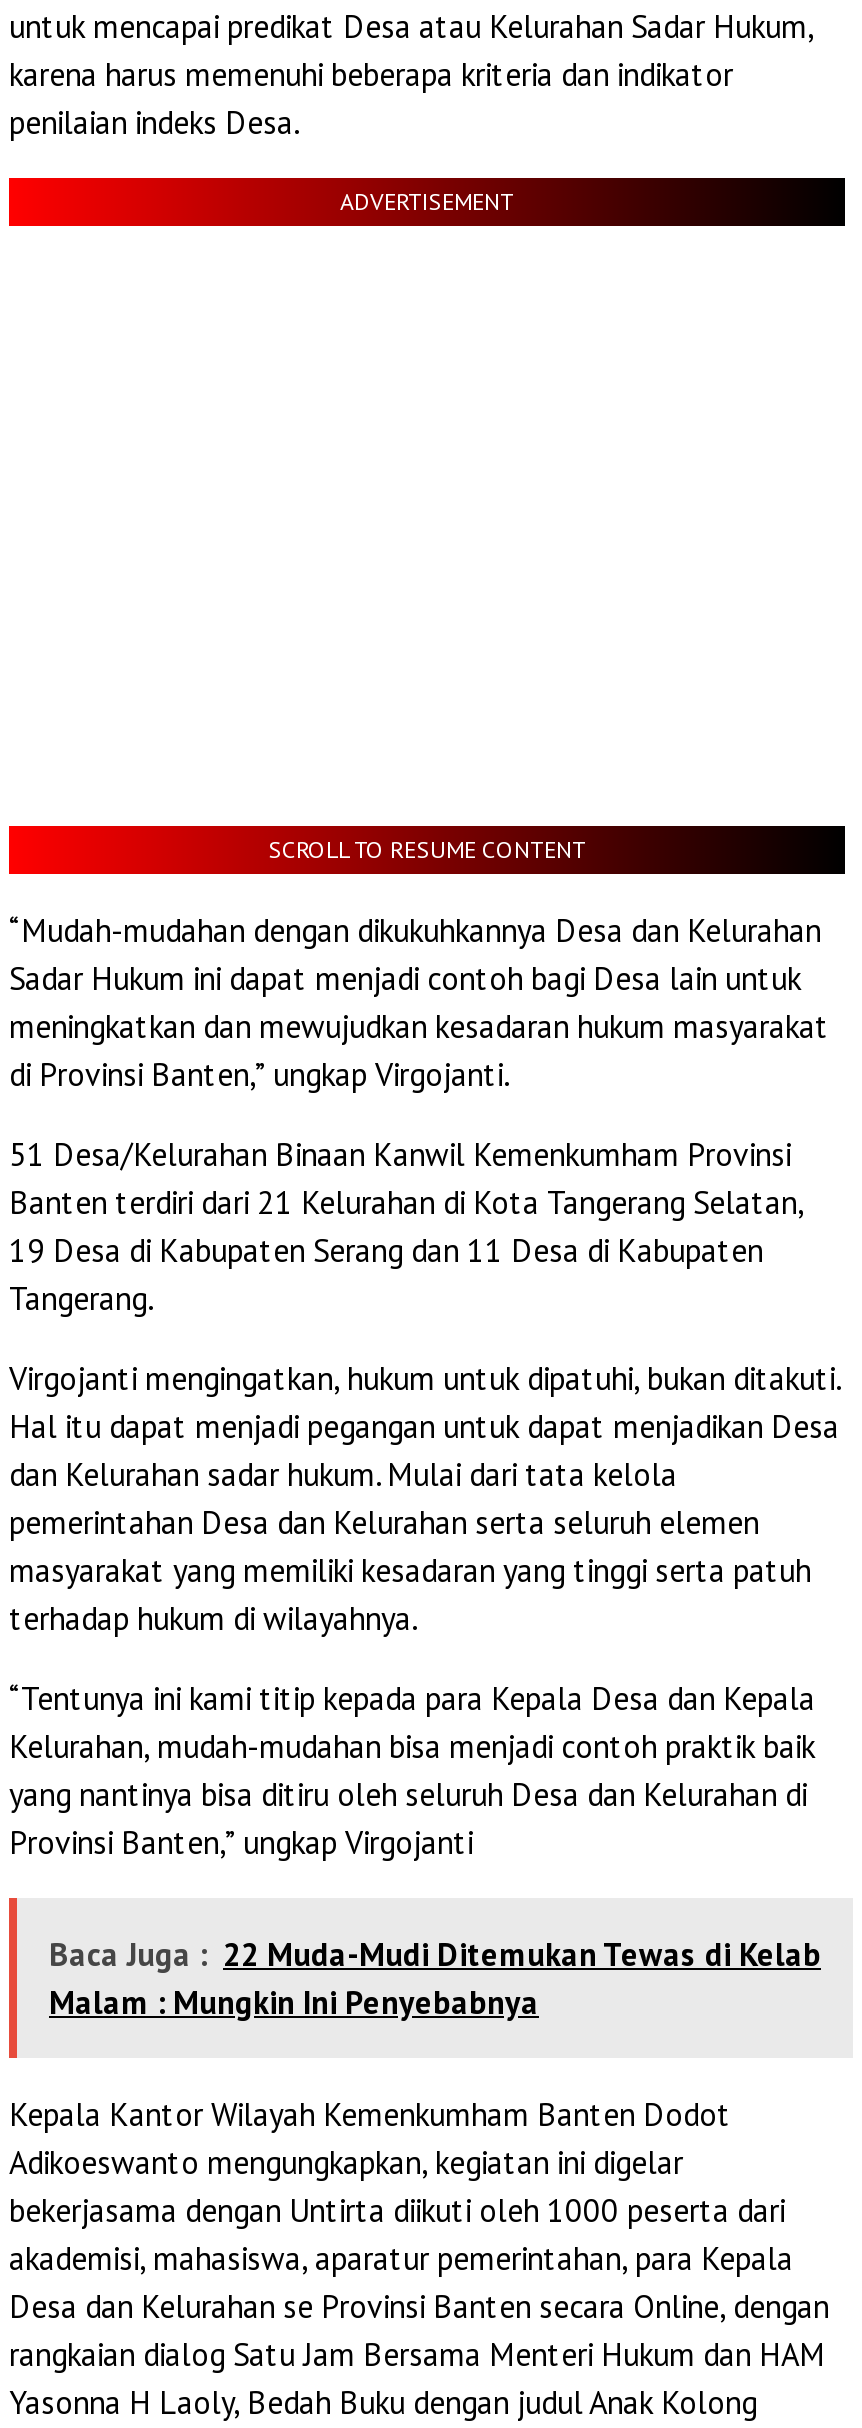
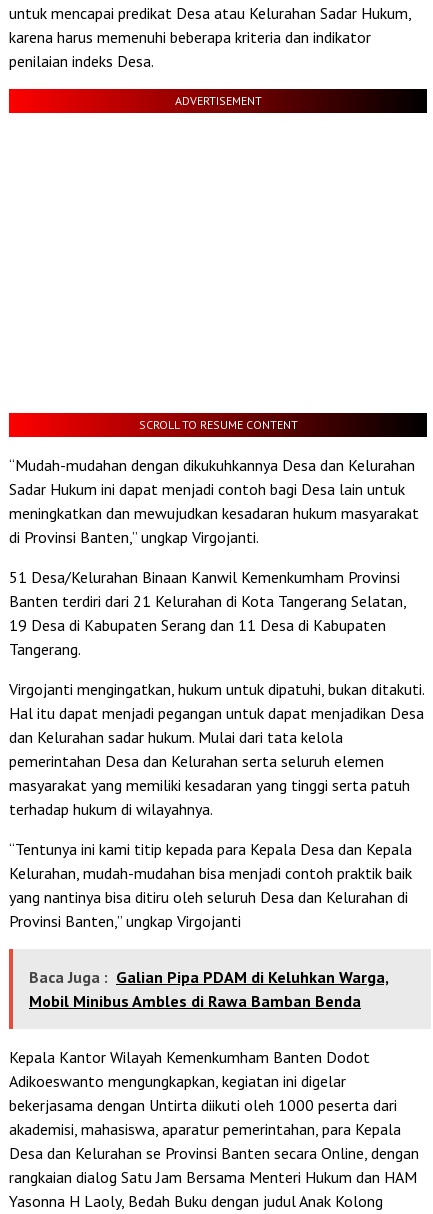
[49,1934,821,2022] Baca Juga : 22 Muda-Mudi Ditemukan Tewas di Kelab | Malam : Mungkin Ini Penyebabnya -> [29,967,389,1011] Baca Juga : Galian Pipa PDAM di Keluhkan Warga, | Mobil Minibus Ambles di Rawa Bamban Benda

